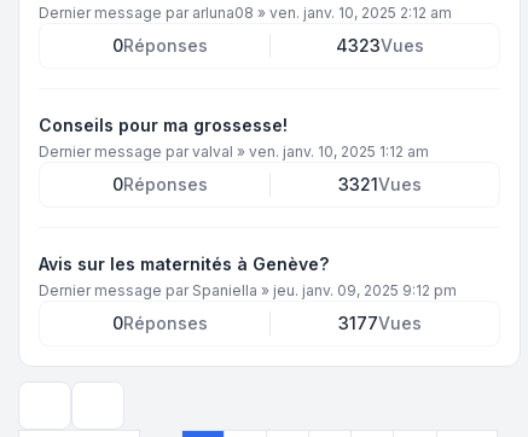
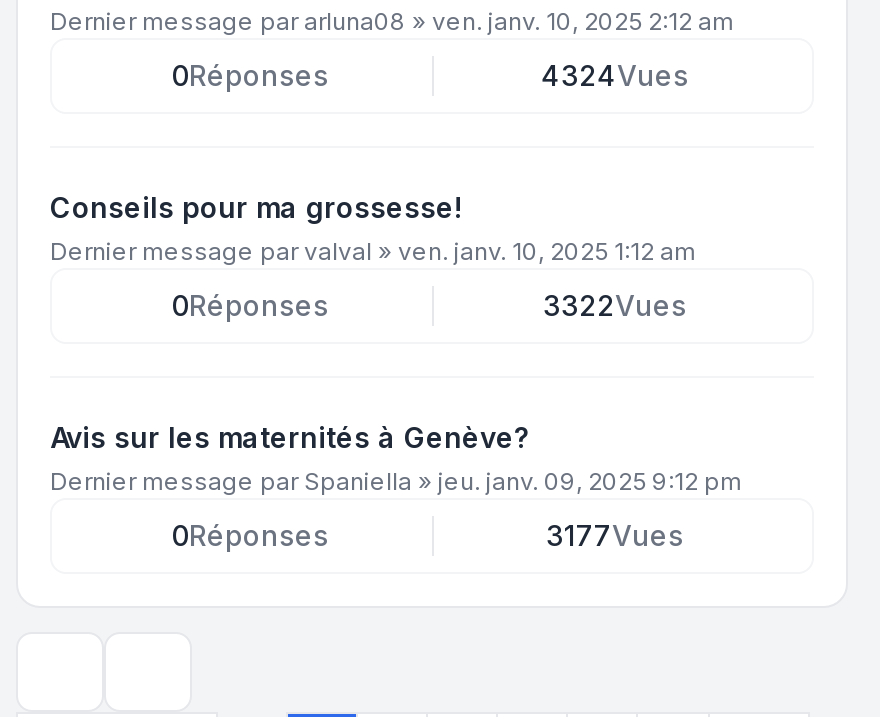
[336,35,424,56] 4323Vues -> [541,58,689,92] 4324Vues
[338,174,422,194] 3321Vues -> [543,288,687,322] 3322Vues

